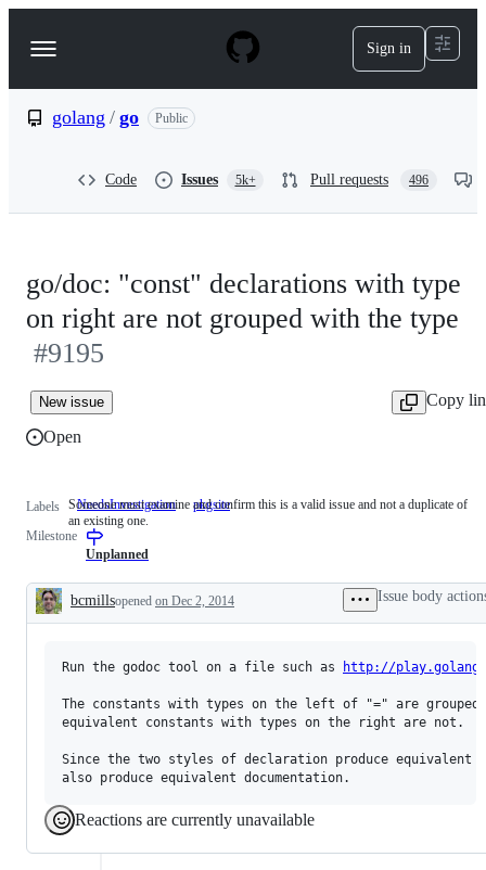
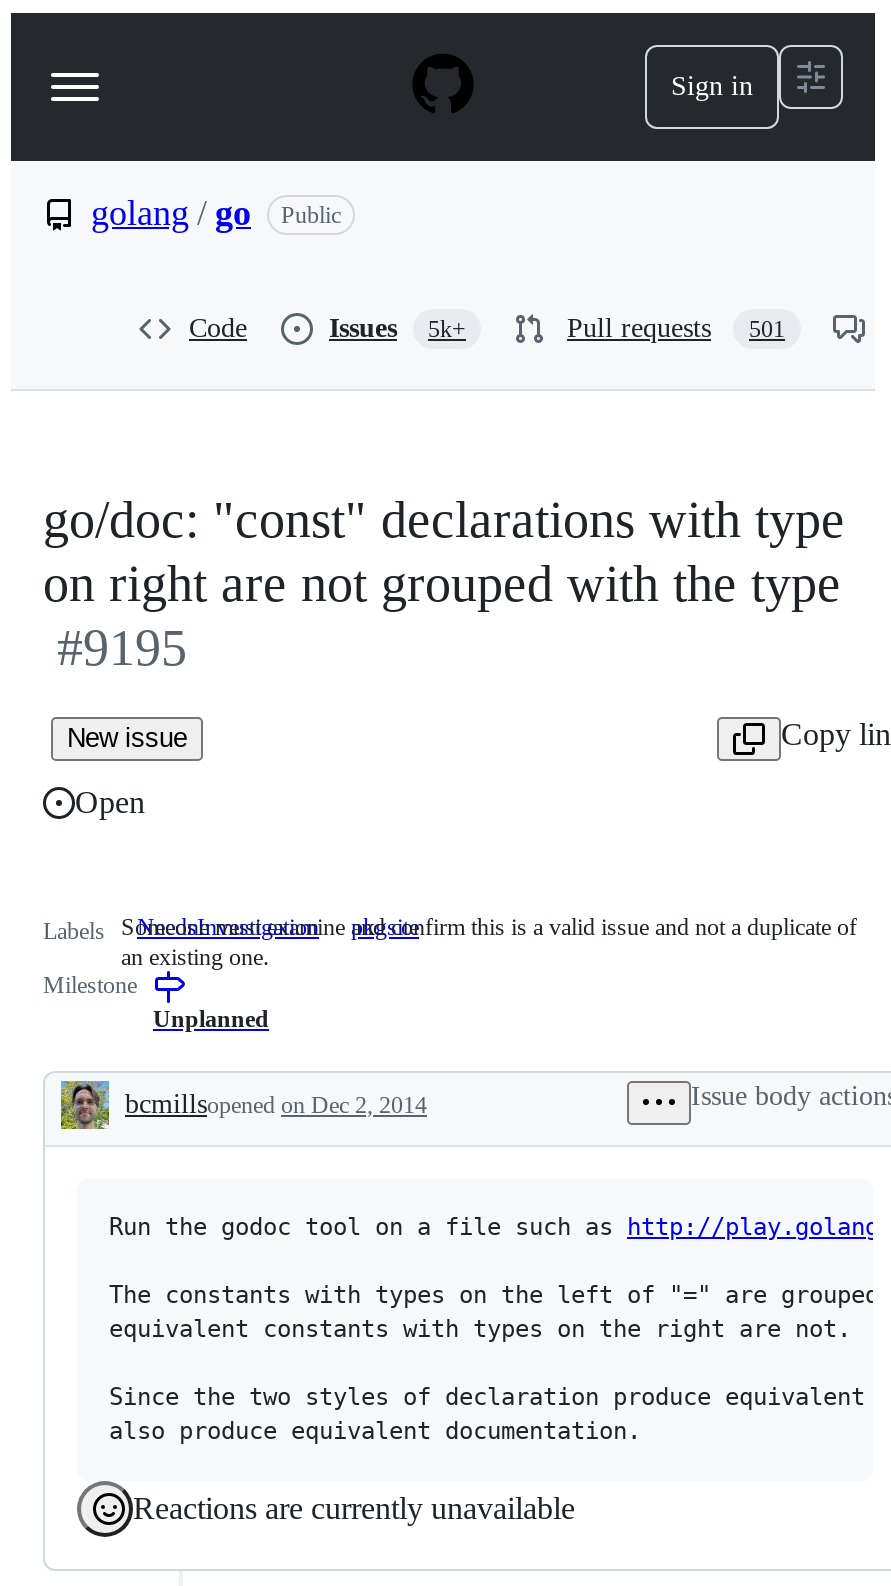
[310,171,429,188] Pull requests 496 -> [567,313,785,343] Pull requests 501

